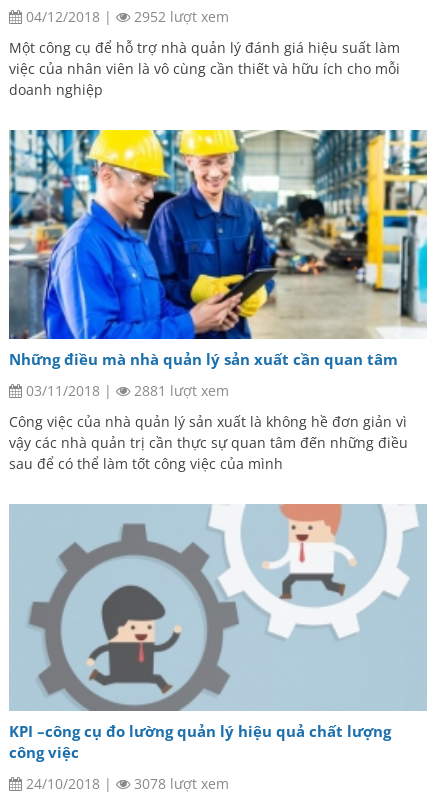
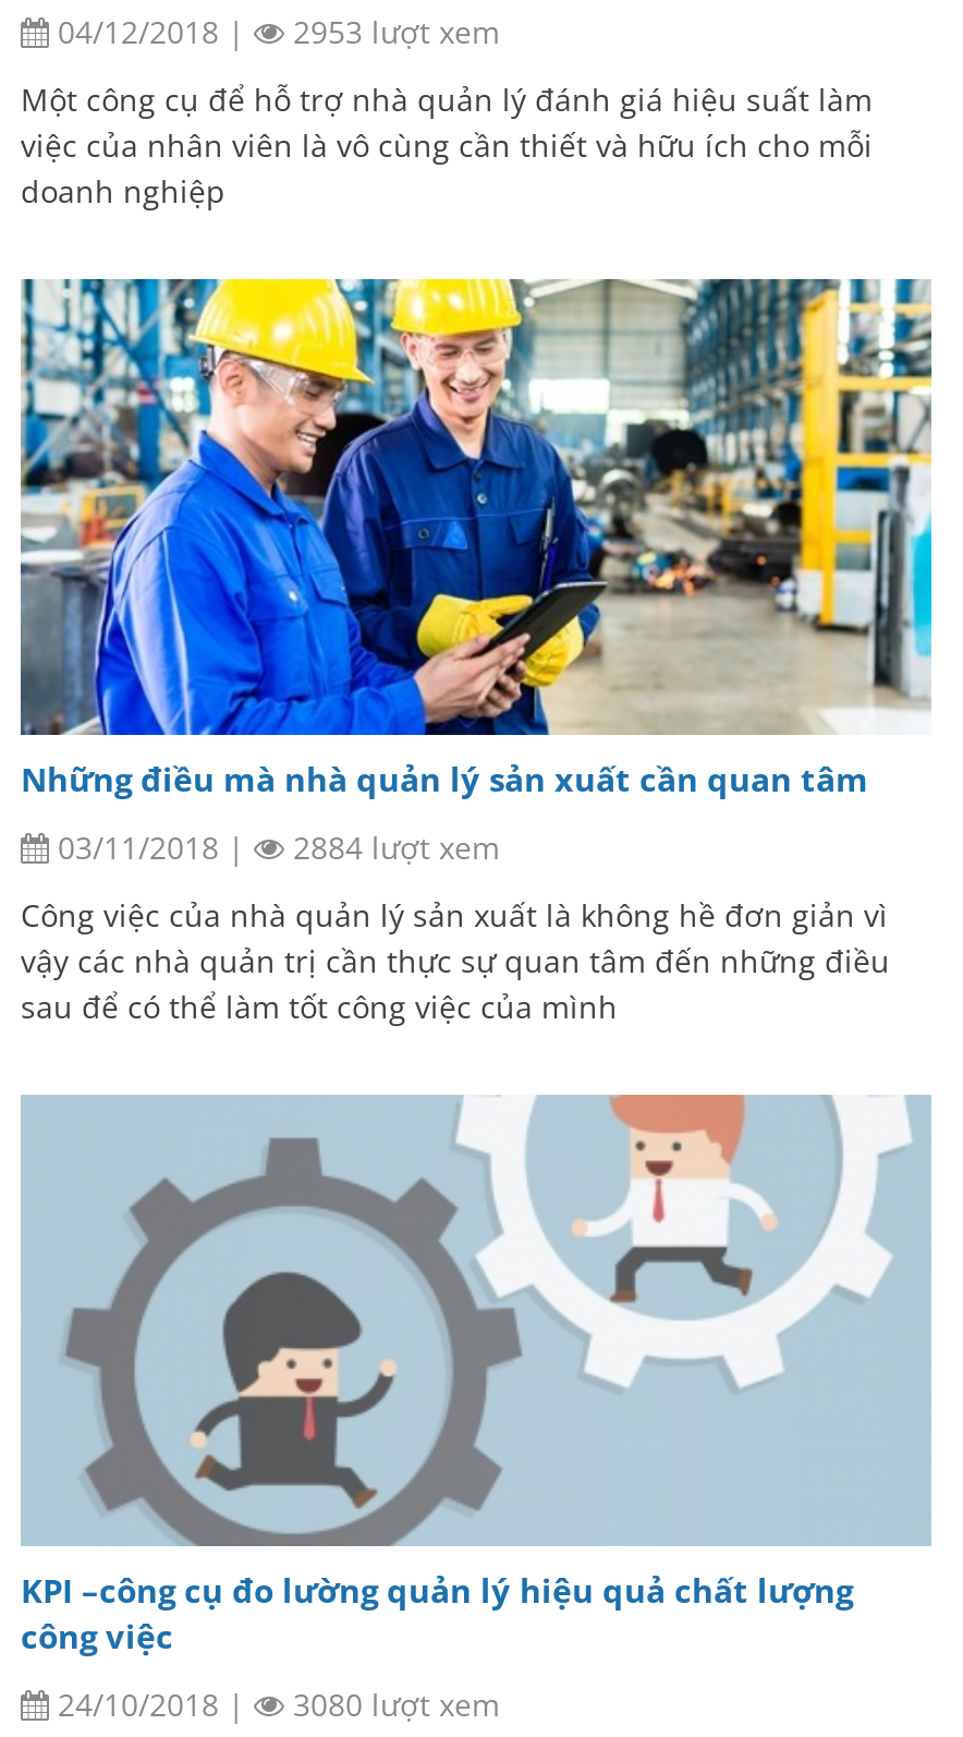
[130,7,229,26] 2952 lượt xem -> [284,11,500,52] 2953 lượt xem
[130,381,229,400] 2881 lượt xem -> [284,827,500,868] 2884 lượt xem
[130,774,229,793] 3078 lượt xem -> [284,1683,500,1724] 3080 lượt xem

